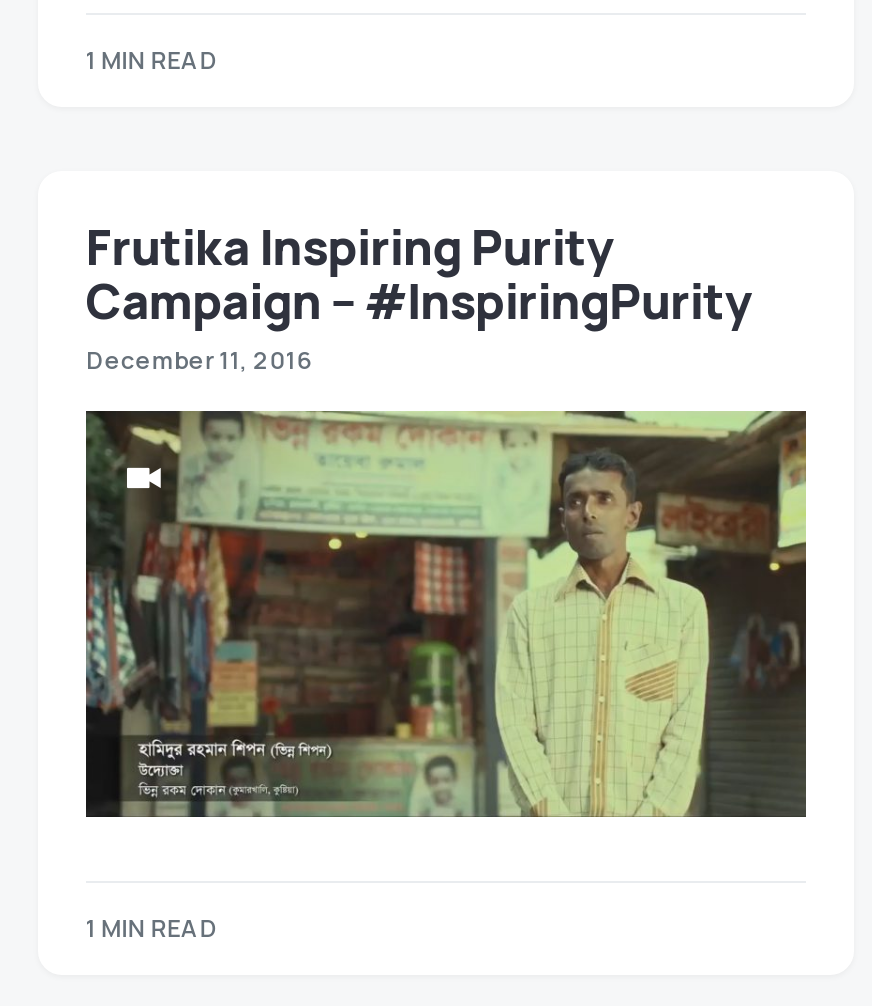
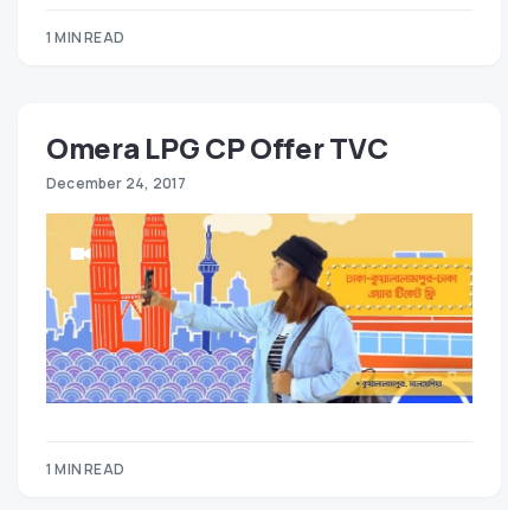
[86,213,752,377] Frutika Inspiring Purity | Campaign – #InspiringPurity | December 11, 2016 -> [46,128,388,194] Omera LPG CP Offer TVC | December 24, 2017
[84,409,808,819] [image] -> [45,212,474,404] [image]

